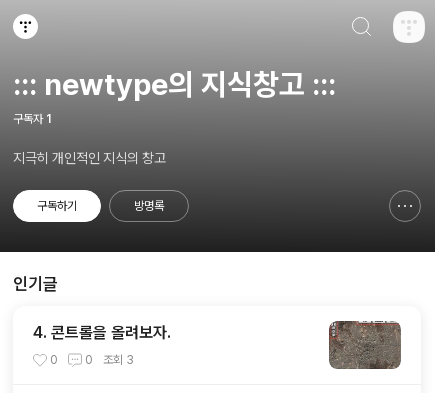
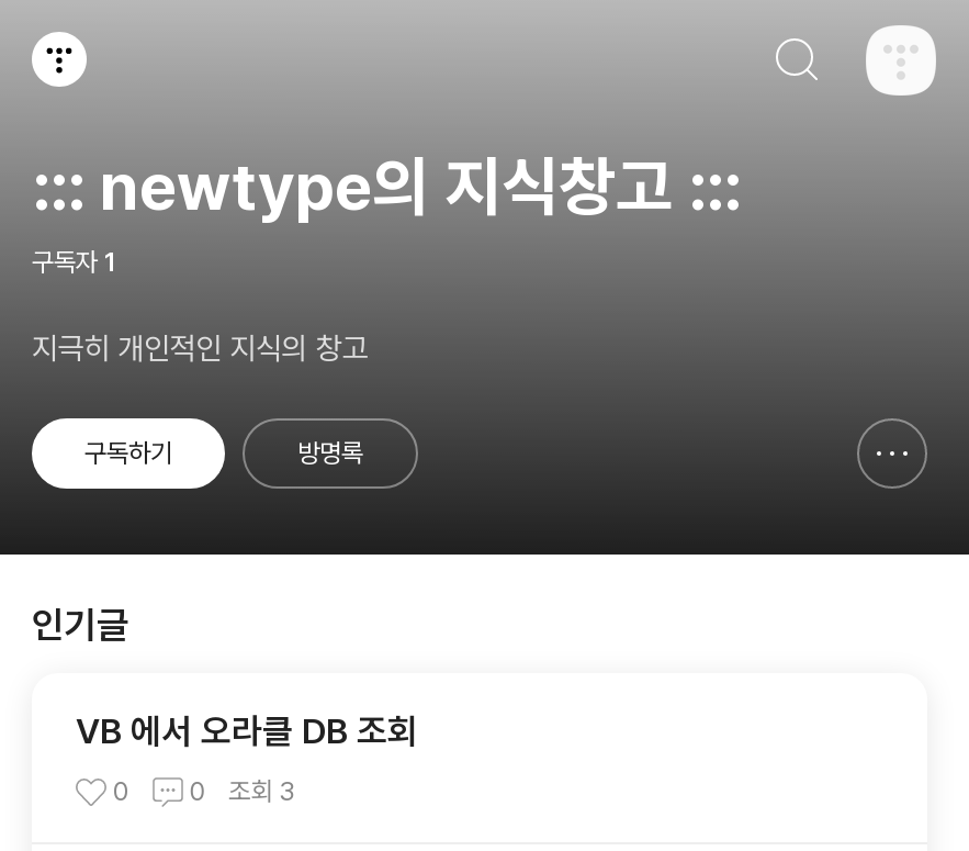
[33,323,171,342] 4. 콘트롤을 올려보자. -> [76,710,418,752] VB 에서 오라클 DB 조회
[328,320,402,370] [image] -> none

